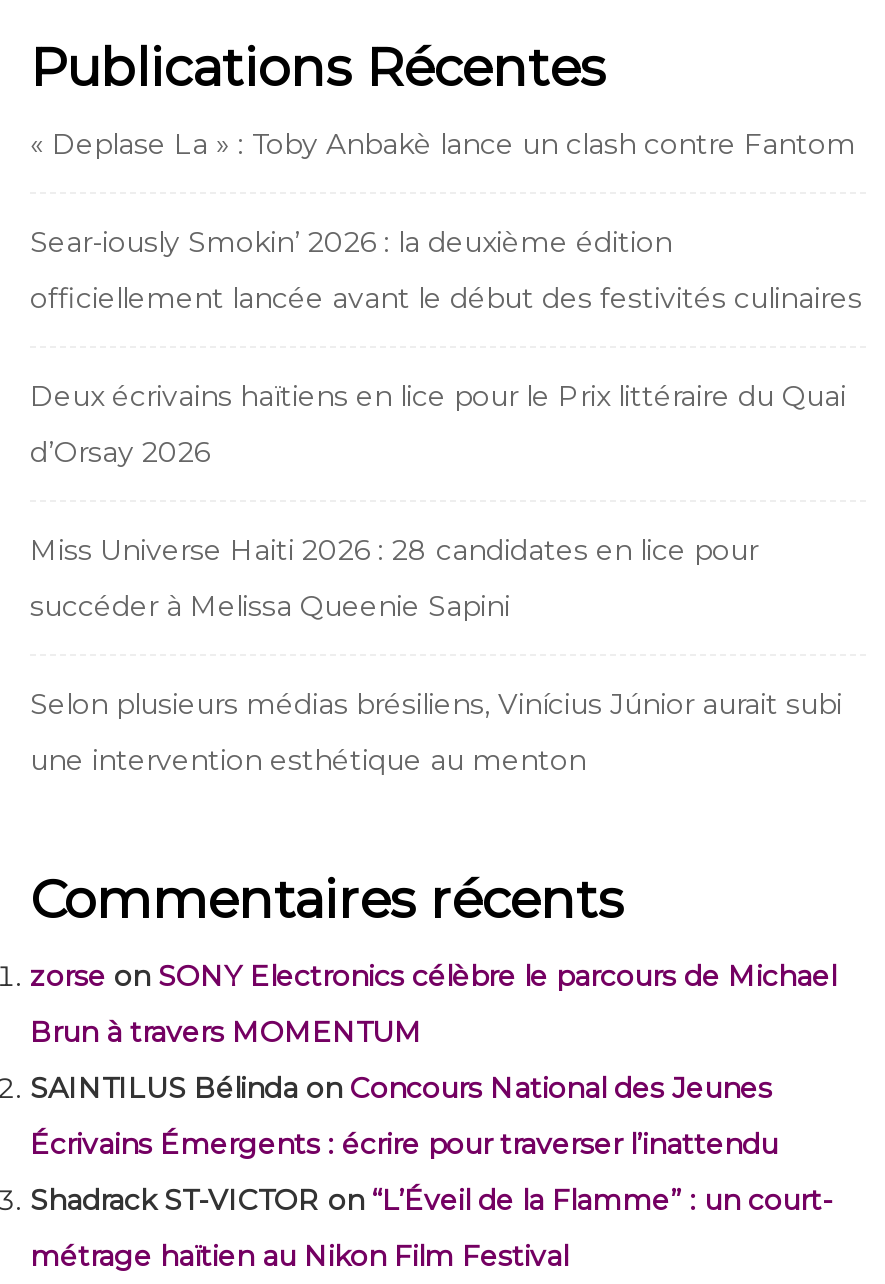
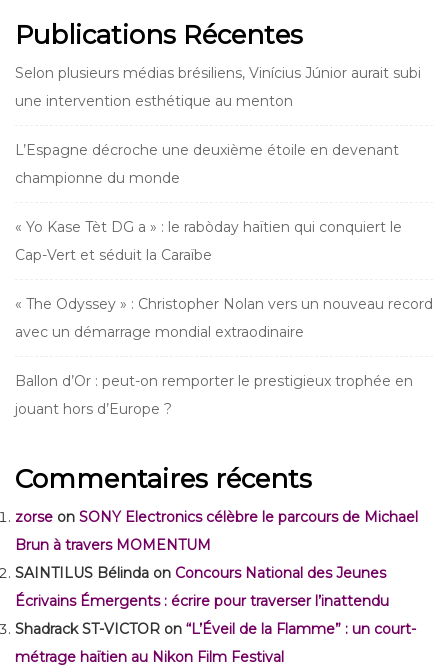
[30,125,862,623] « Deplase La » : Toby Anbakè lance un clash contre Fantom | Sear-iously Smokin’ 2026 : la deuxième édition | officiellement lancée avant le début des festivités culinaires | Deux écrivains haïtiens en lice pour le Prix littéraire du Quai | d’Orsay 2026 | Miss Universe Haiti 2026 : 28 candidates en lice pour | succéder à Melissa Queenie Sapini -> none
moved [30,685,842,777] -> [15,64,421,110]: Selon plusieurs médias brésiliens, Vinícius Júnior aurait subi | une intervention esthétique au menton
none -> [15,141,433,418] L’Espagne décroche une deuxième étoile en devenant | championne du monde | « Yo Kase Tèt DG a » : le rabòday haïtien qui conquiert le | Cap-Vert et séduit la Caraïbe | « The Odyssey » : Christopher Nolan vers un nouveau record | avec un démarrage mondial extraodinaire | Ballon d’Or : peut-on remporter le prestigieux trophée en | jouant hors d’Europe ?

